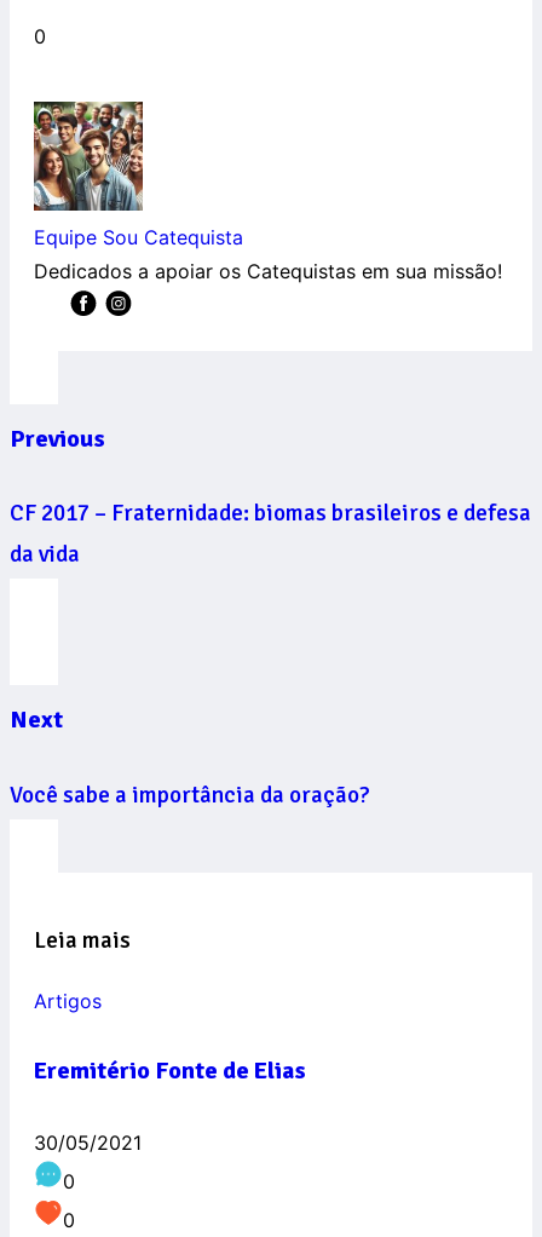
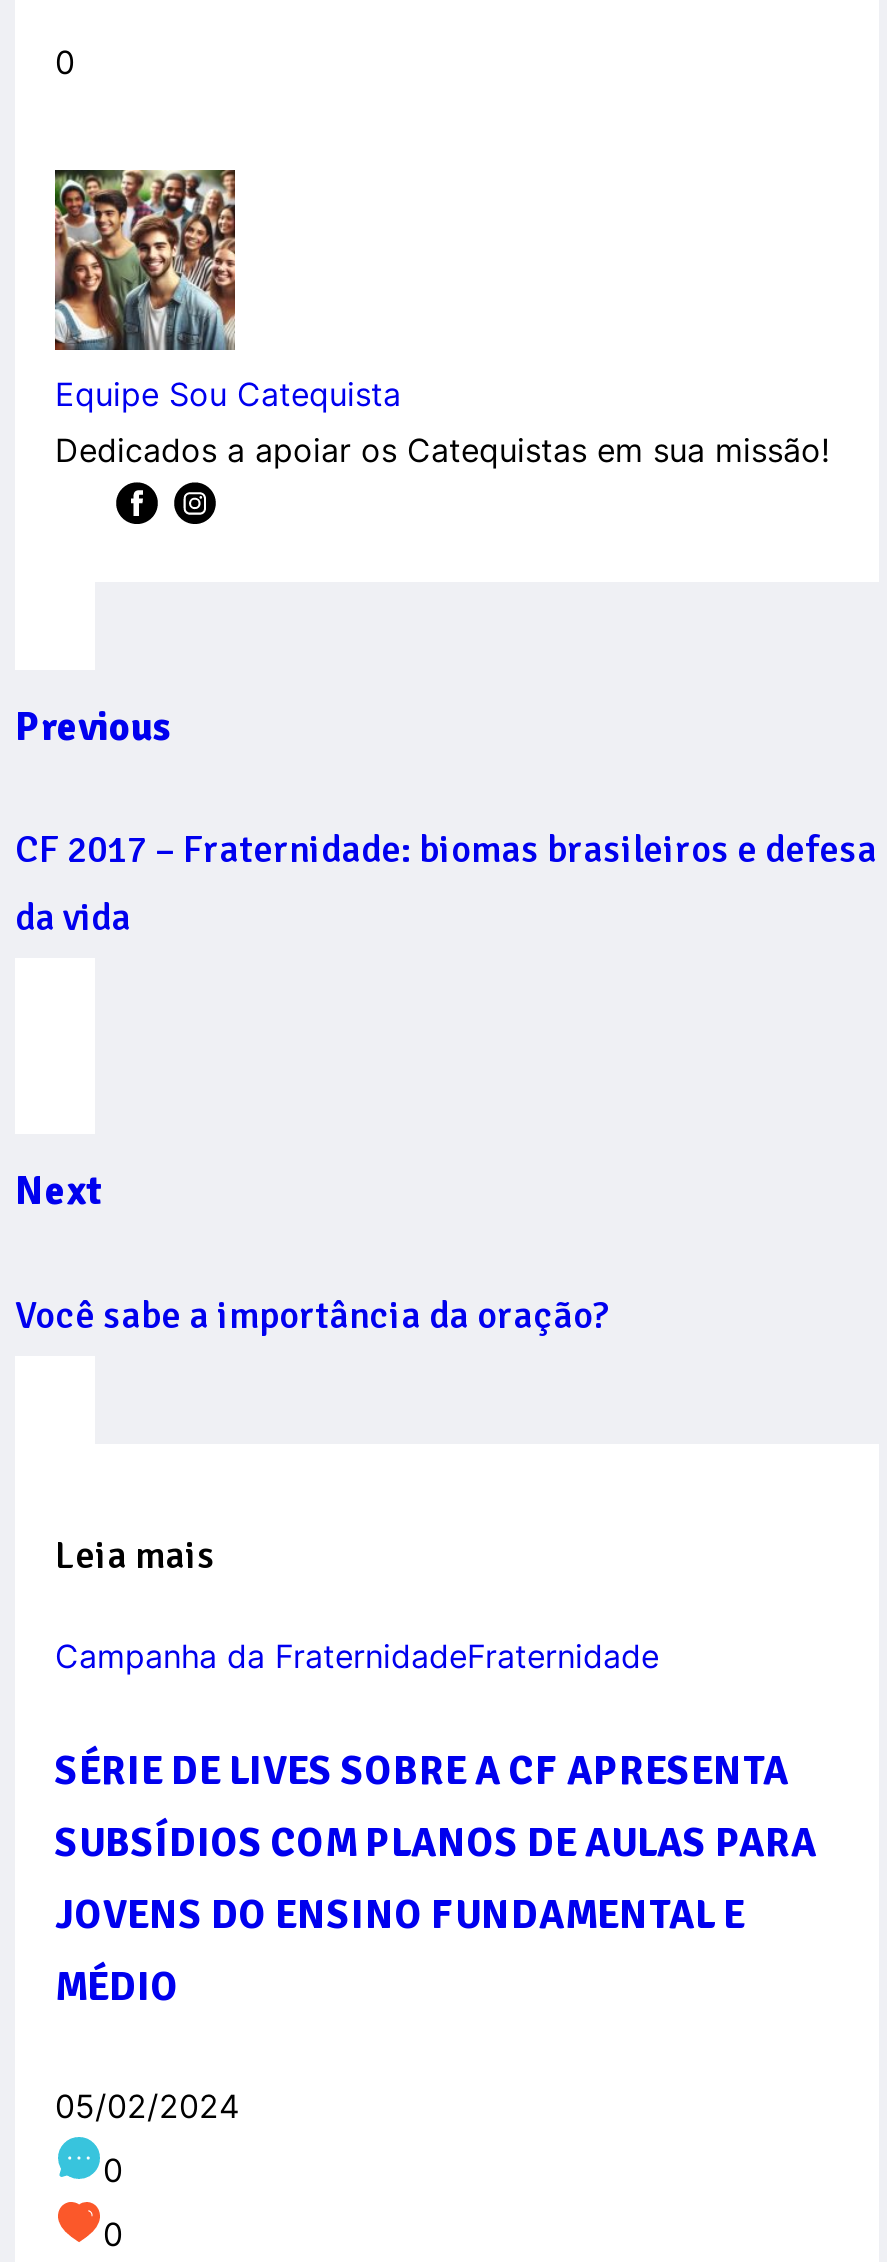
[34,988,102,1012] Artigos -> [55,1635,659,1675] Campanha da FraternidadeFraternidade
[34,1056,306,1086] Eremitério Fonte de Elias -> [55,1746,817,2012] SÉRIE DE LIVES SOBRE A CF APRESENTA | SUBSÍDIOS COM PLANOS DE AULAS PARA | JOVENS DO ENSINO FUNDAMENTAL E | MÉDIO
[34,1130,142,1154] 30/05/2021 -> [55,2085,239,2125] 05/02/2024

